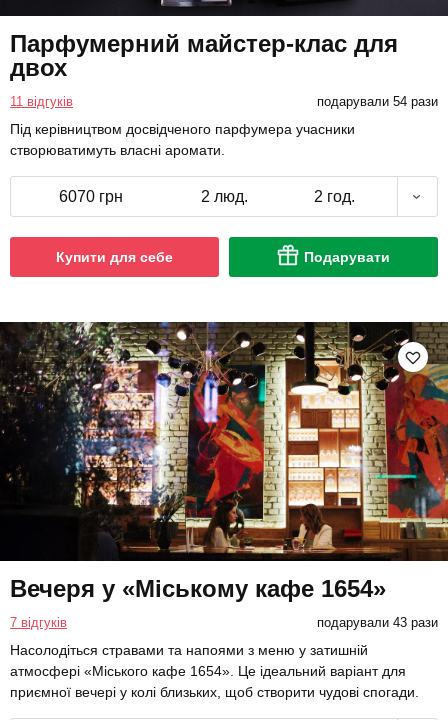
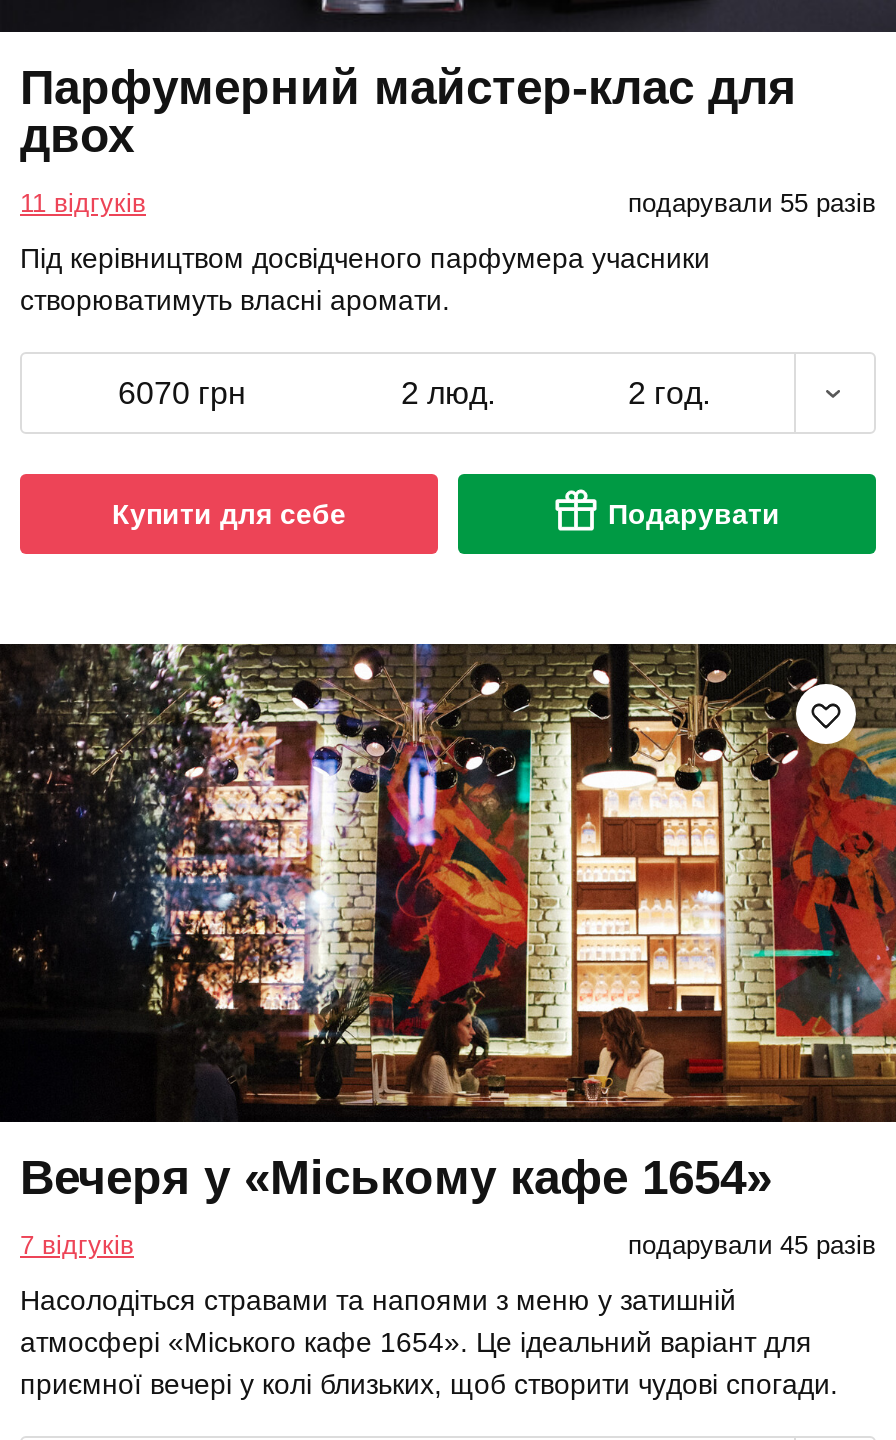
[317,94,438,109] подарували 54 рази -> [628,189,876,219] подарували 55 разів
[317,615,438,630] подарували 43 рази -> [628,1229,876,1259] подарували 45 разів

